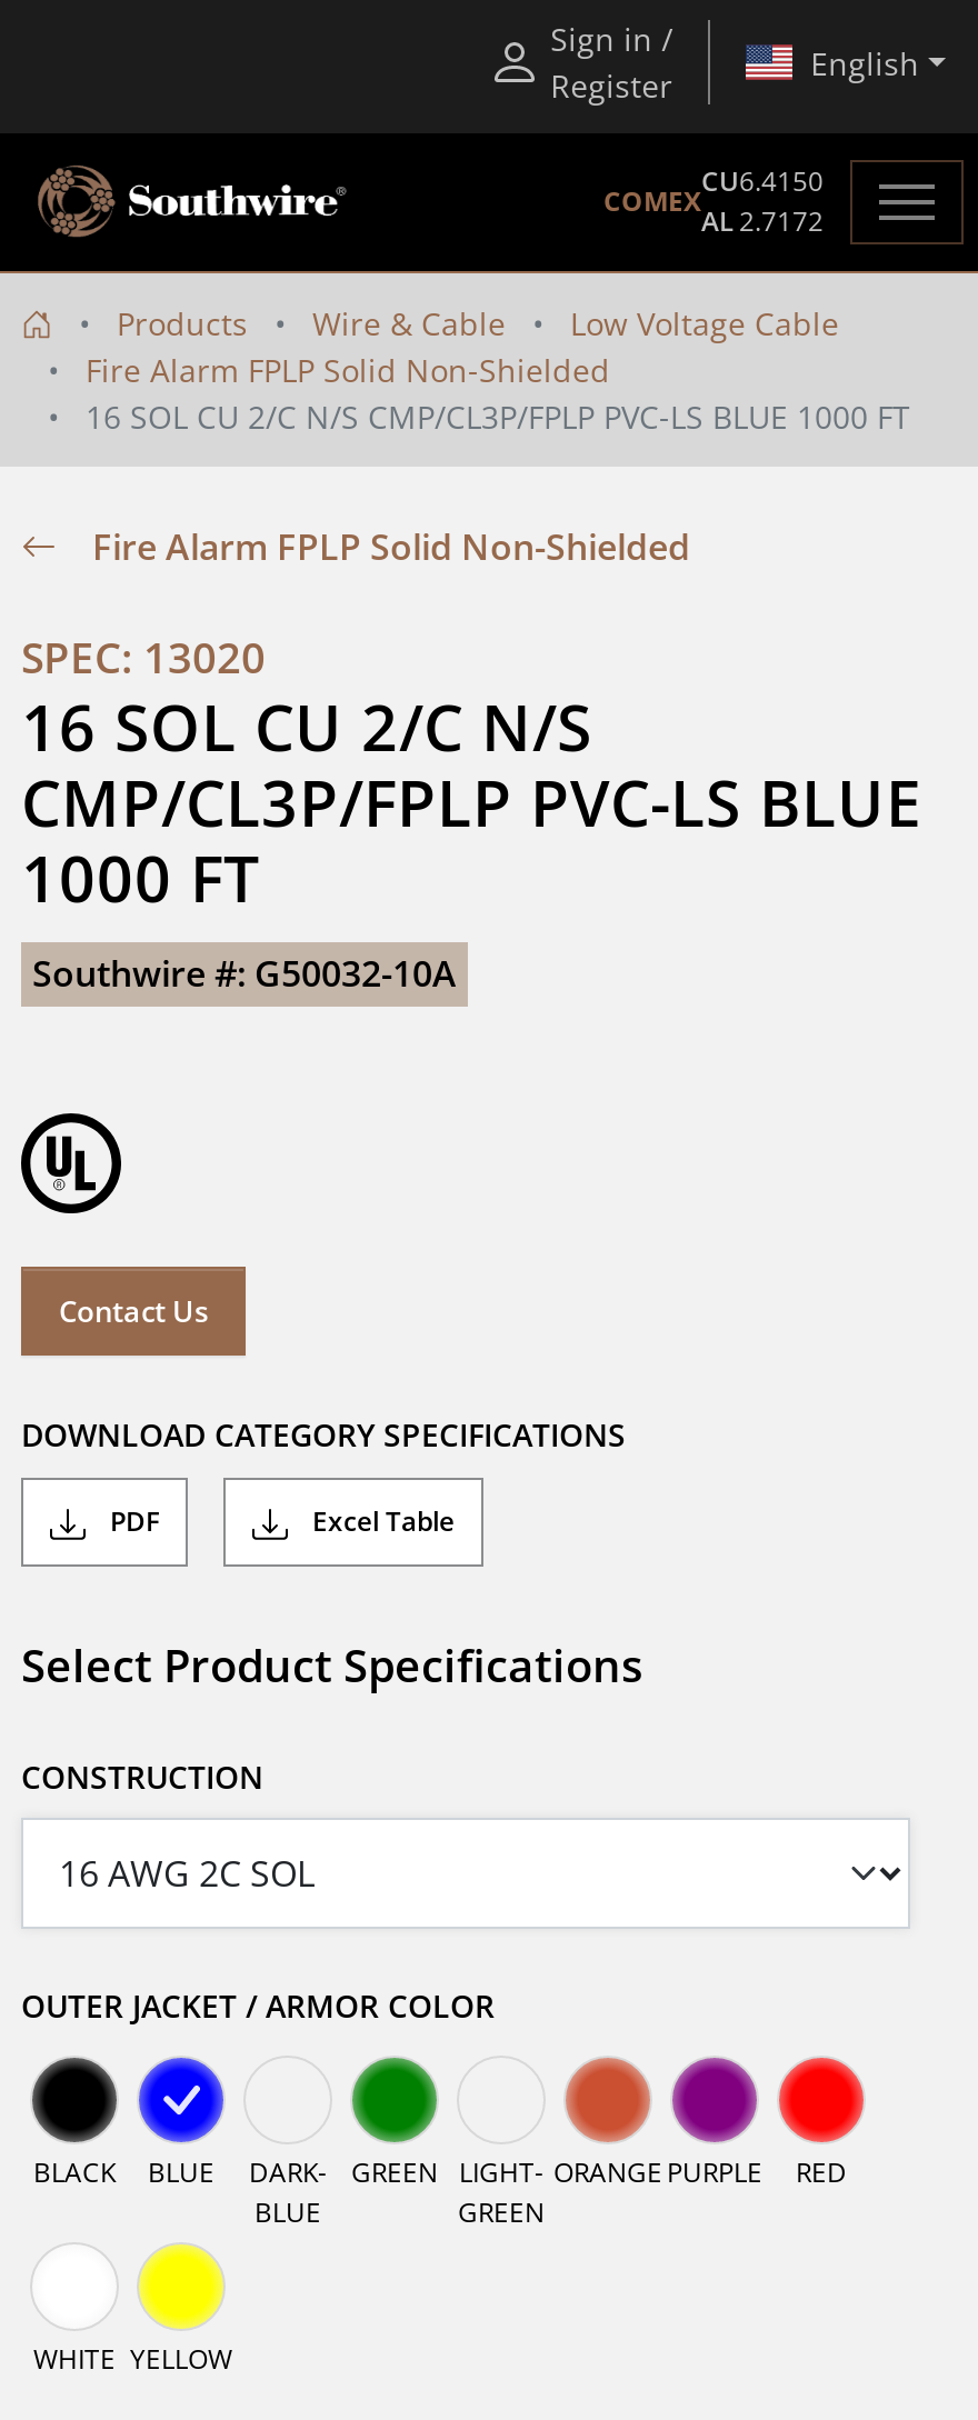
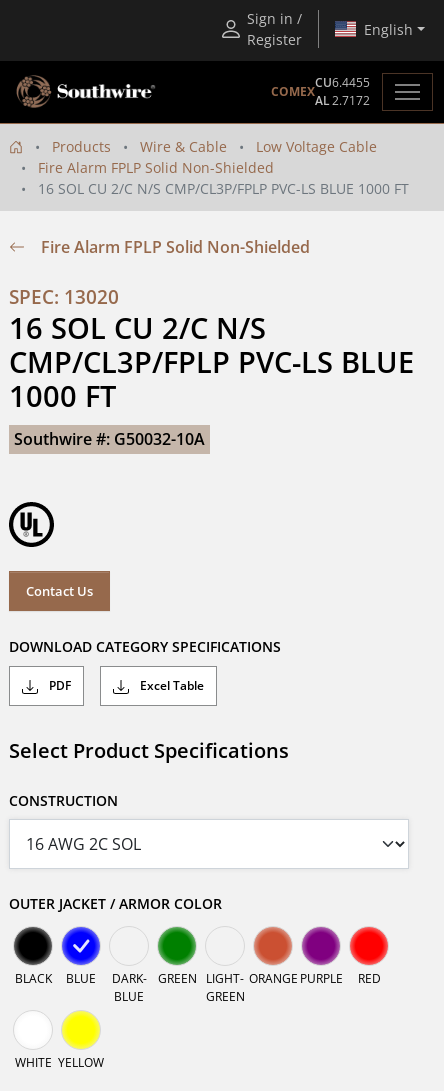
[701,162,824,200] CU6.4150 -> [315,74,370,91] CU6.4455

